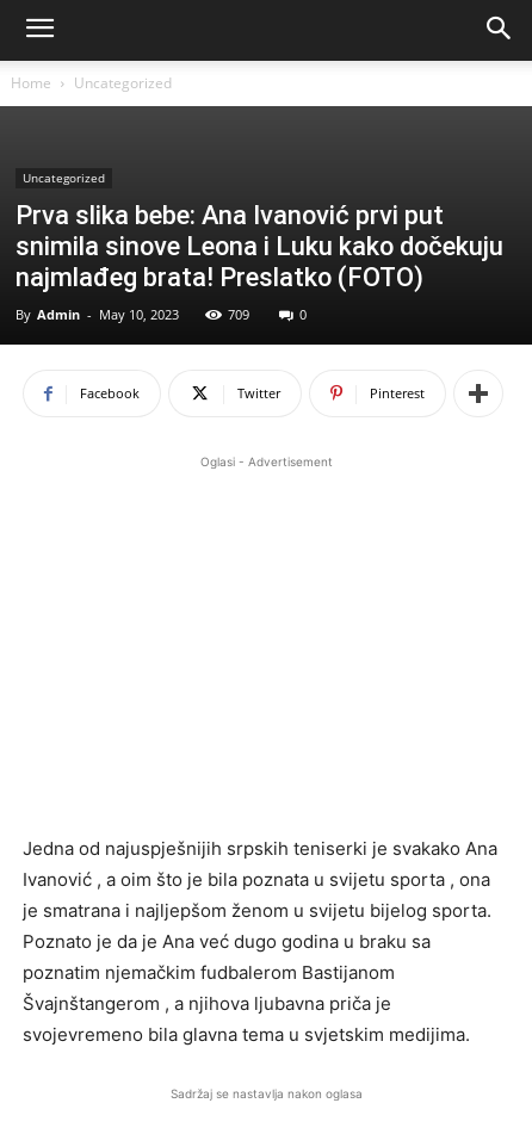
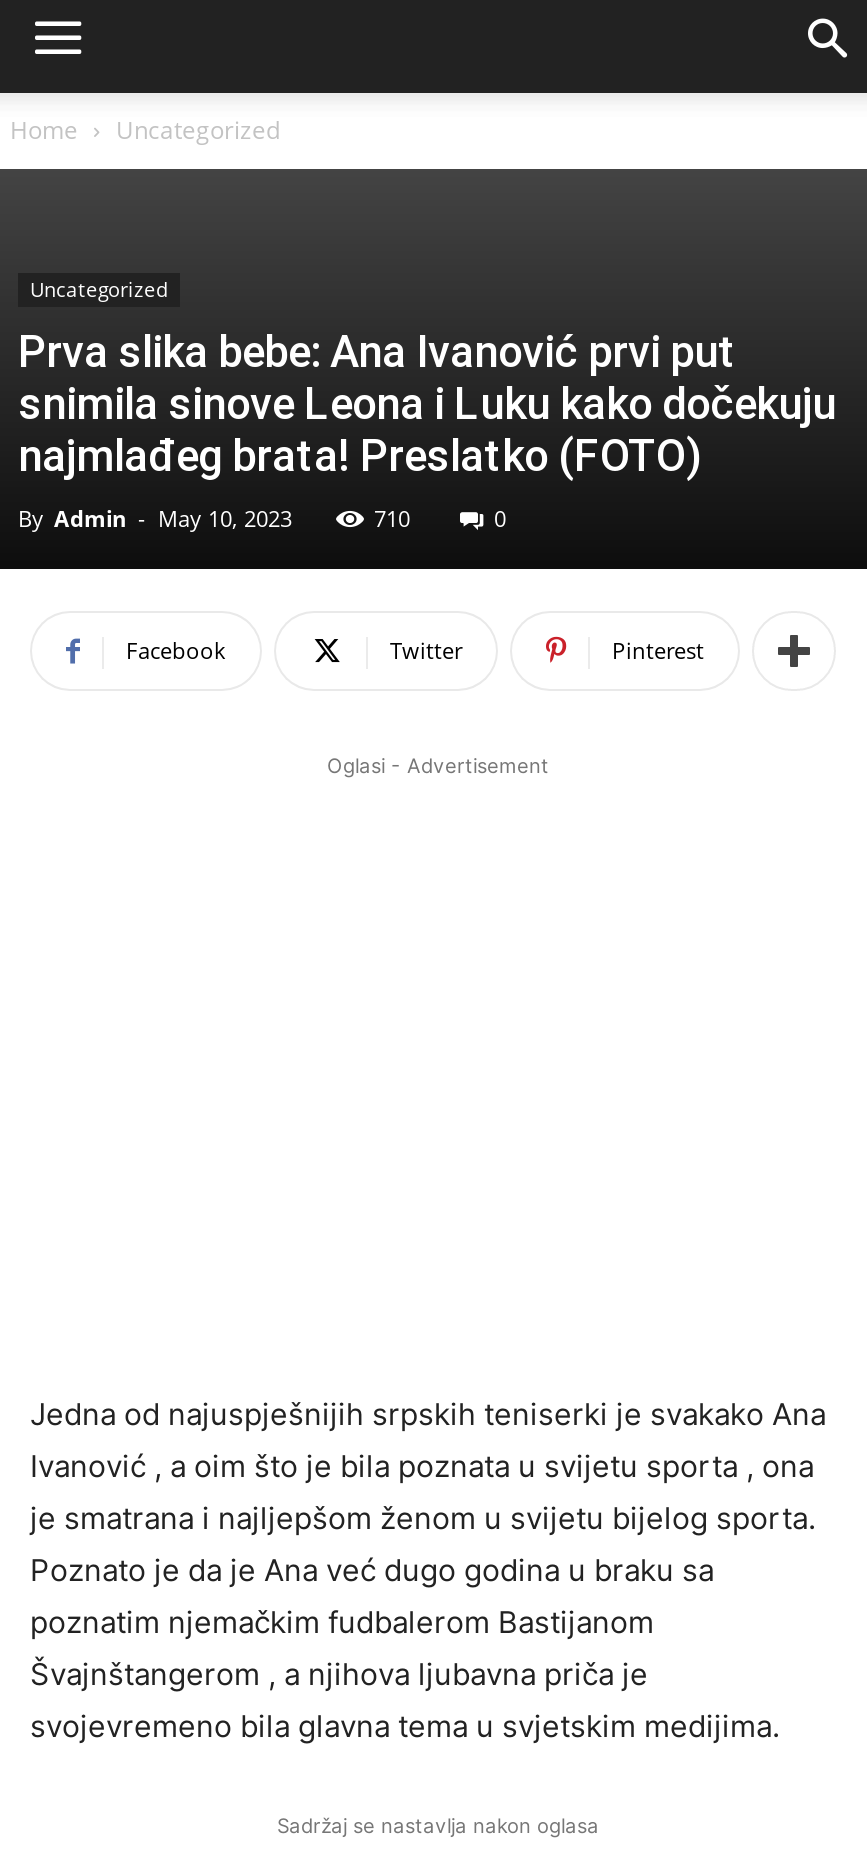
[228,305,249,323] 709 -> [374,503,410,533] 710

